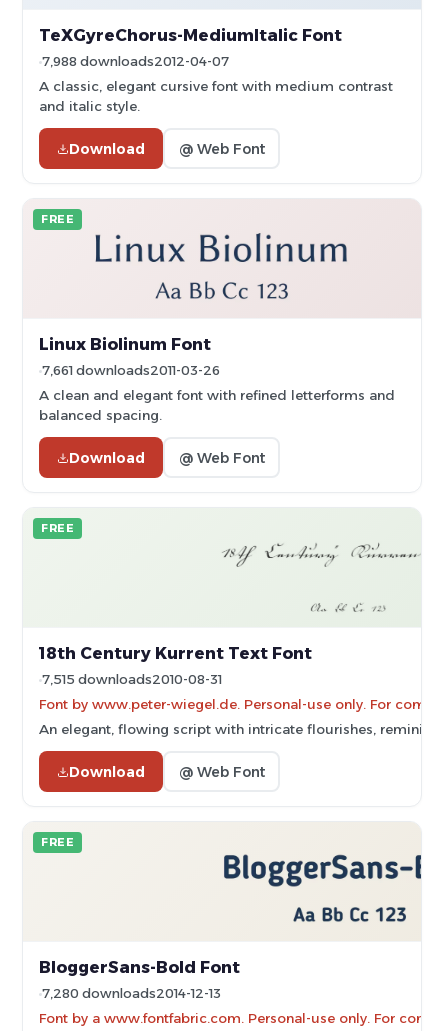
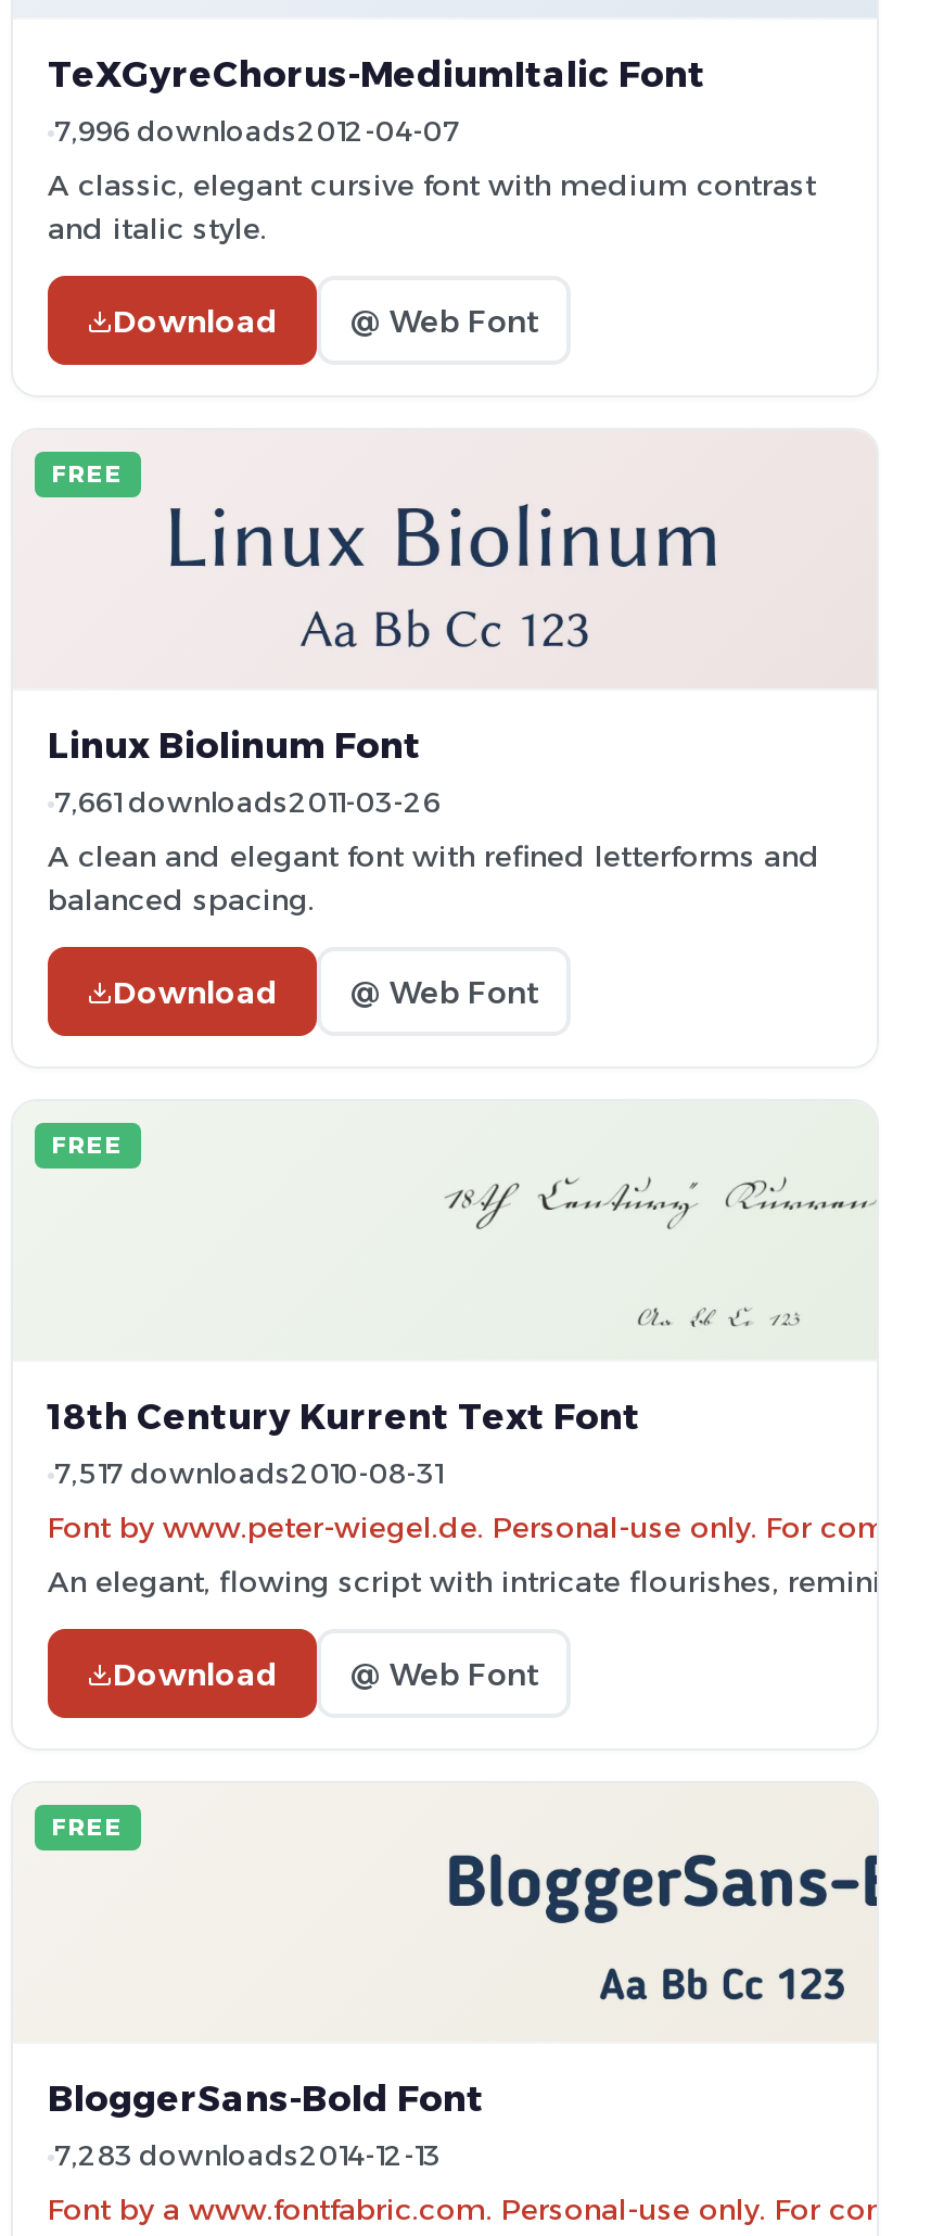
[42,54,229,69] 7,988 downloads2012-04-07 -> [54,115,460,148] 7,996 downloads2012-04-07
[42,672,222,687] 7,515 downloads2010-08-31 -> [54,1457,443,1490] 7,517 downloads2010-08-31
[42,986,221,1001] 7,280 downloads2014-12-13 -> [54,2139,441,2172] 7,283 downloads2014-12-13

